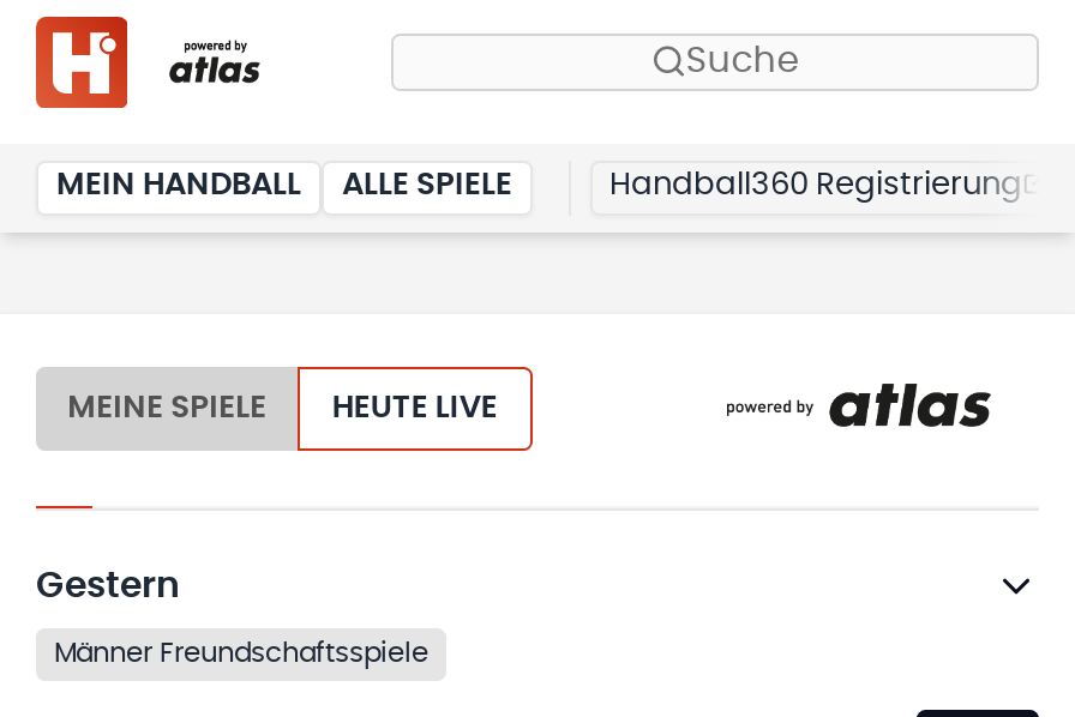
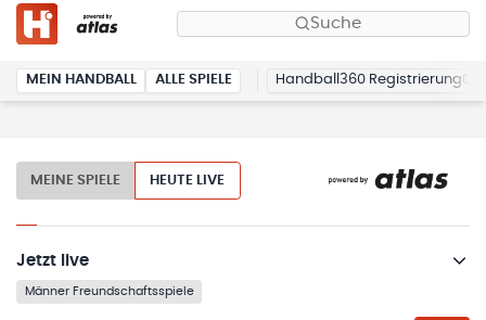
[36,567,180,603] Gestern -> [16,252,89,269] Jetzt live

